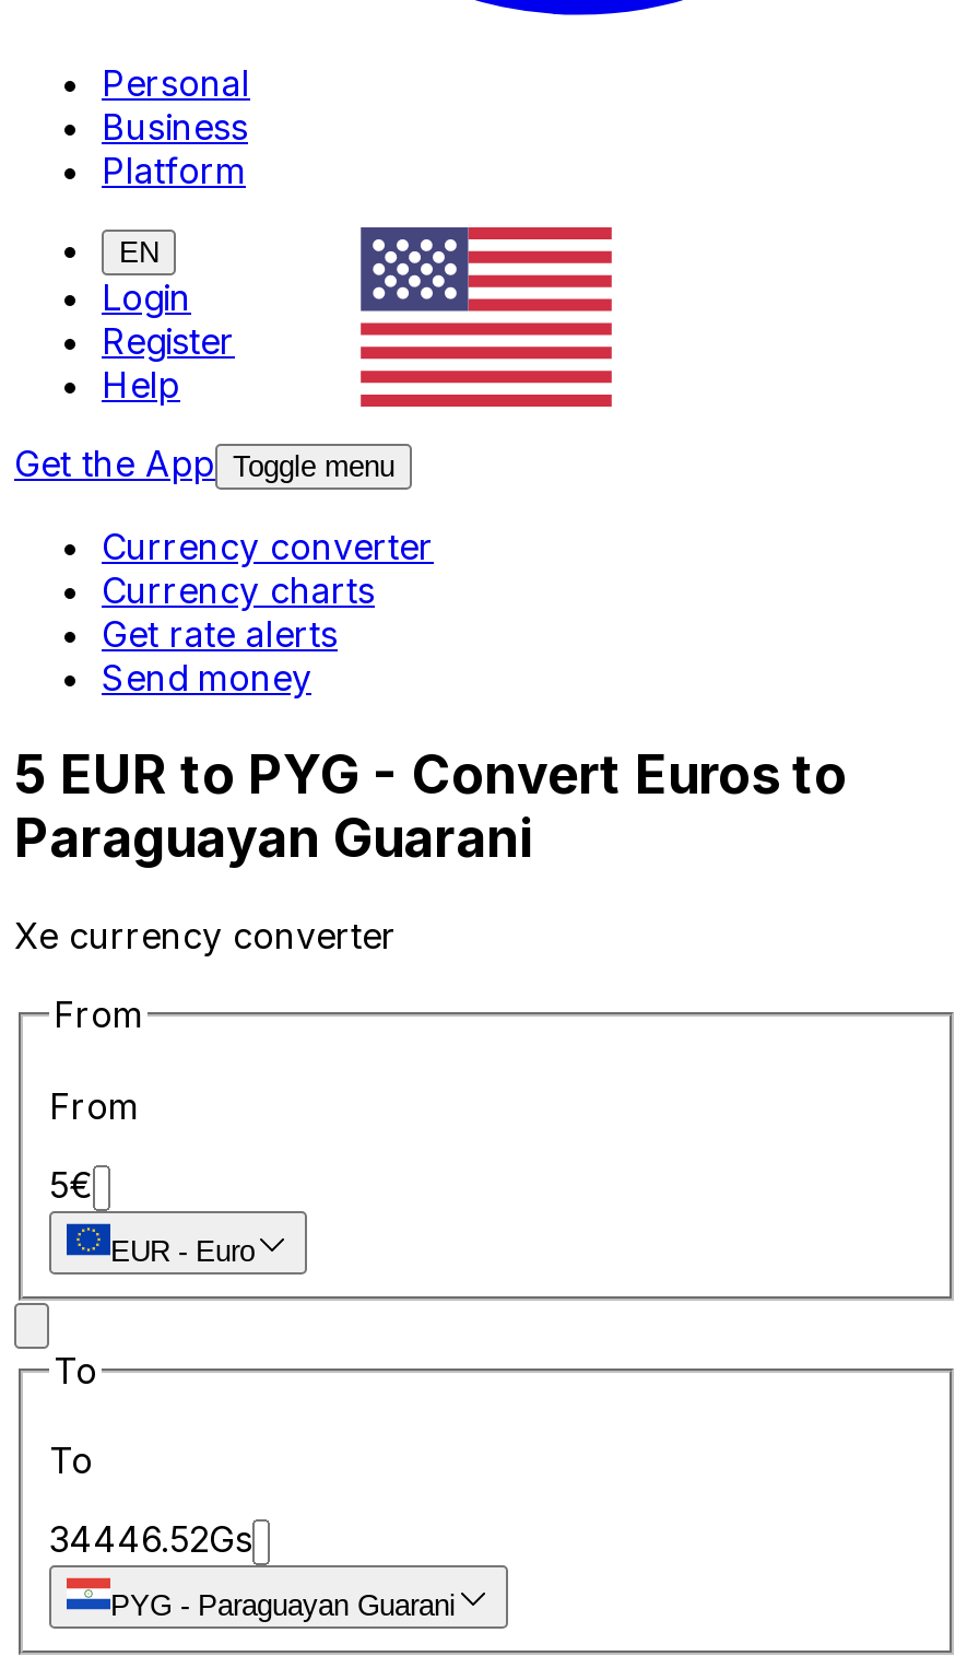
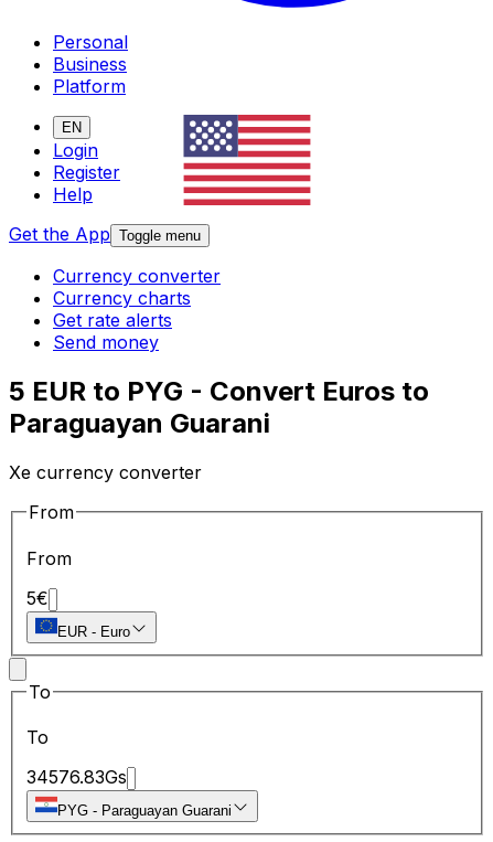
[49,1518,252,1562] 34446.52Gs -> [26,766,127,788] 34576.83Gs

